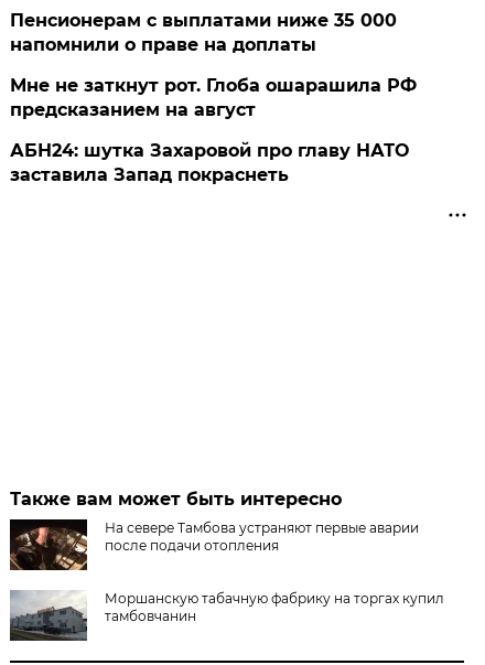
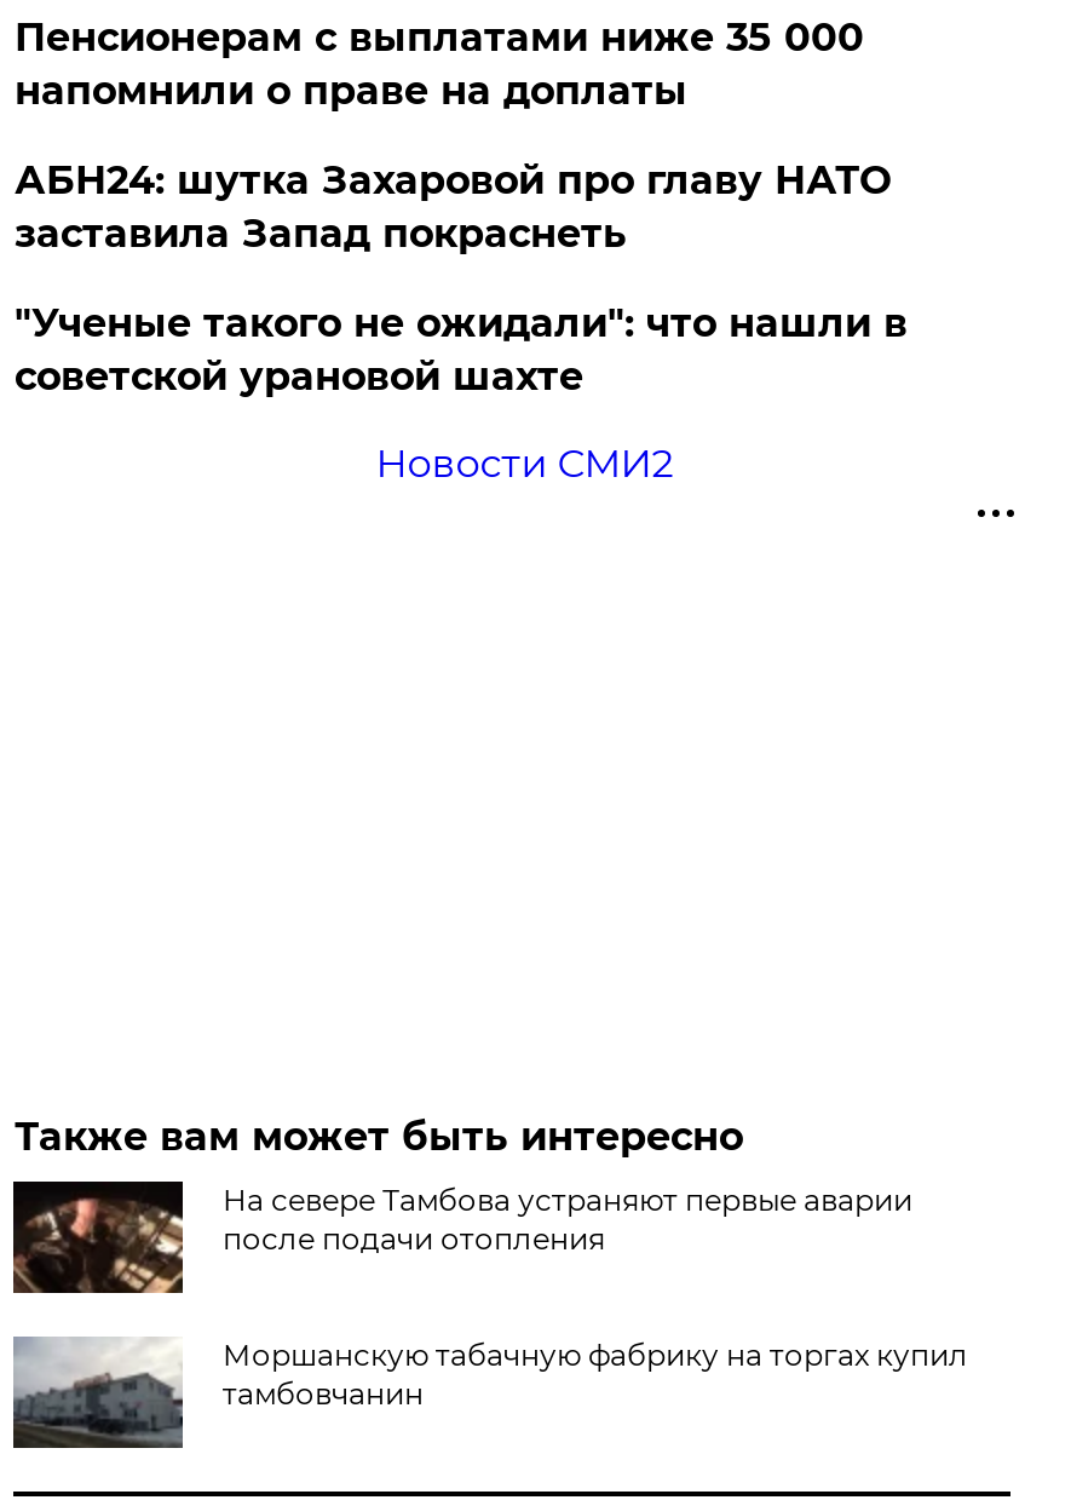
[10,75,417,120] Мне не заткнут рот. Глоба ошарашила РФ | предсказанием на август -> none
moved [10,140,409,185] -> [14,157,890,257]: АБН24: шутка Захаровой про главу НАТО | заставила Запад покраснеть
none -> [14,300,907,487] "Ученые такого не ожидали": что нашли в | советской урановой шахте | Новости СМИ2

